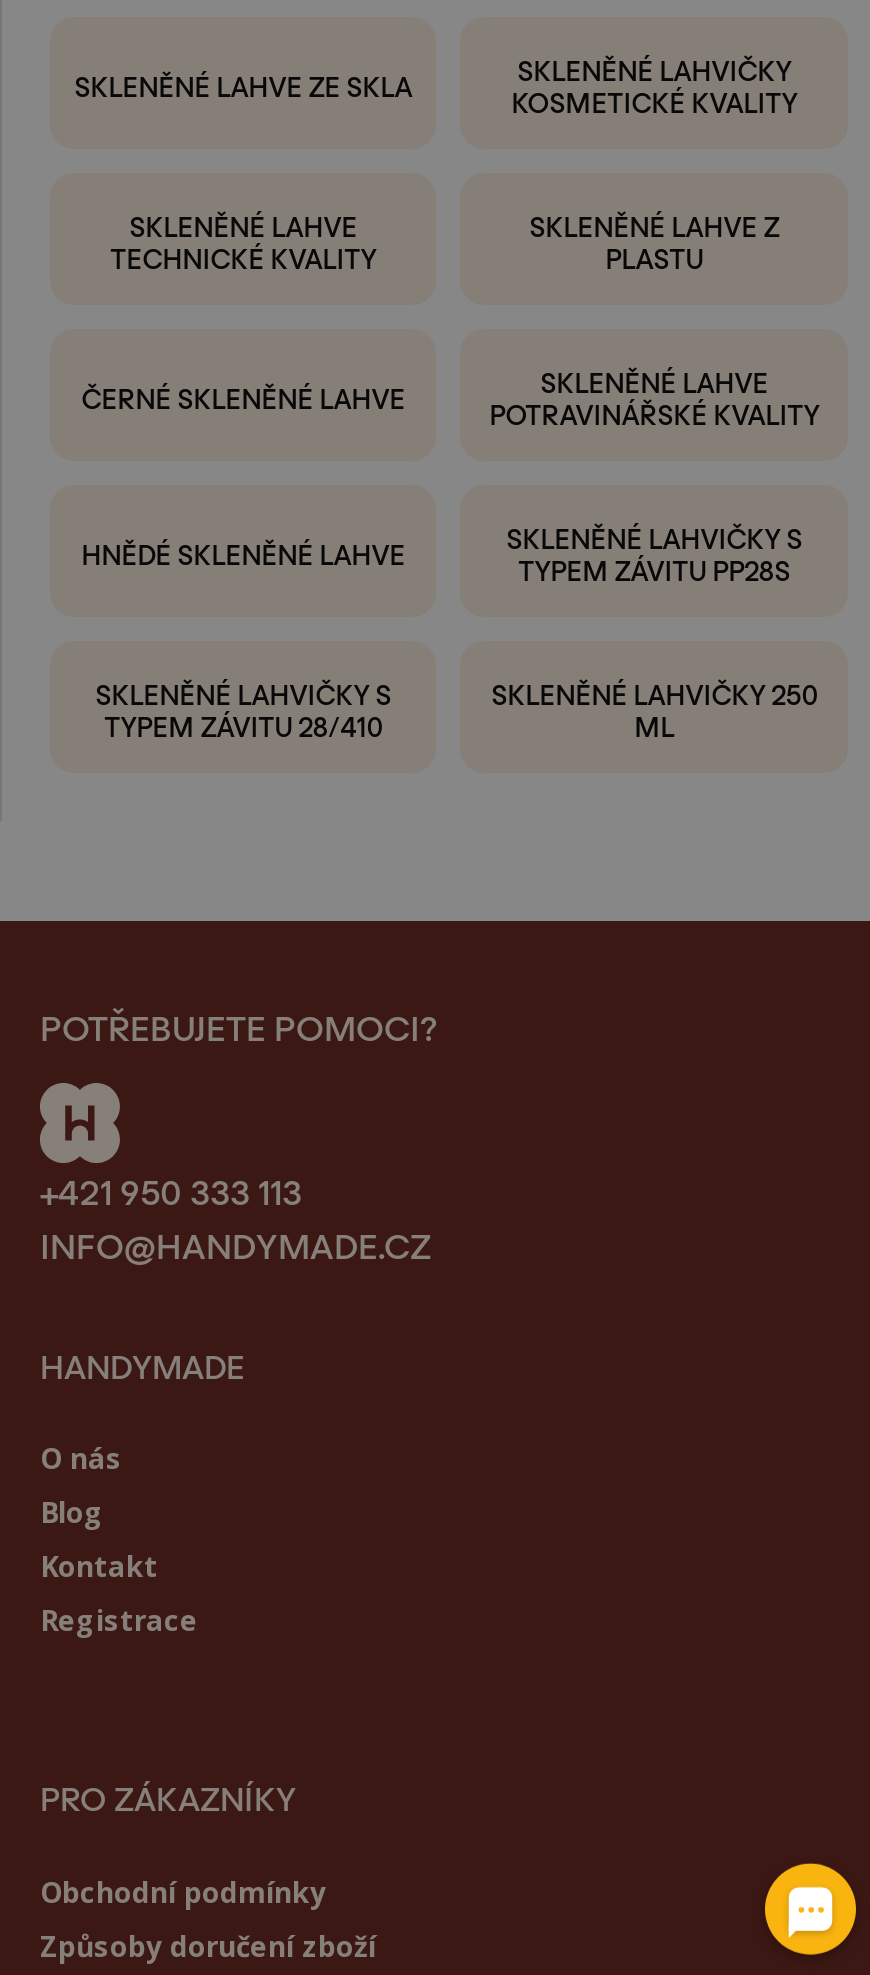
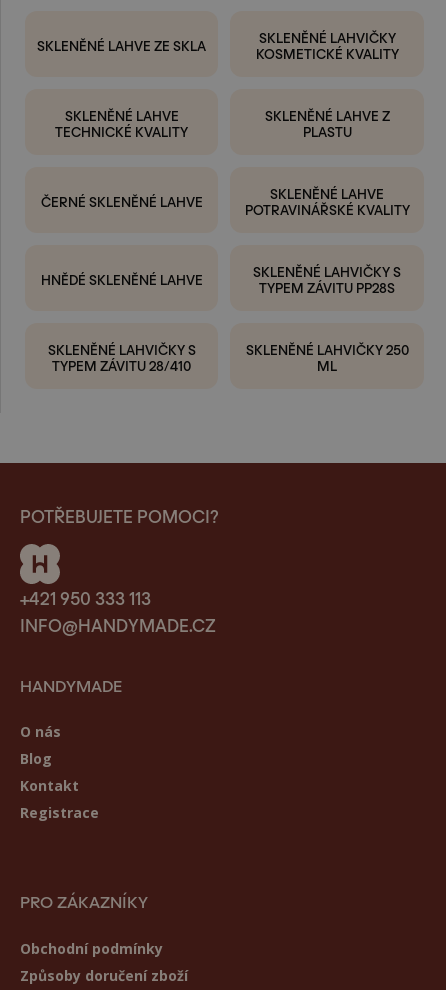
[762,1861,858,1957] [image] -> none

